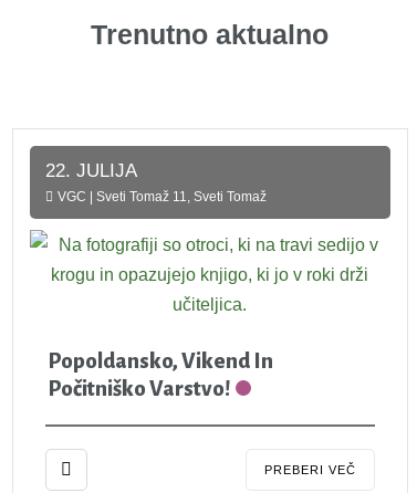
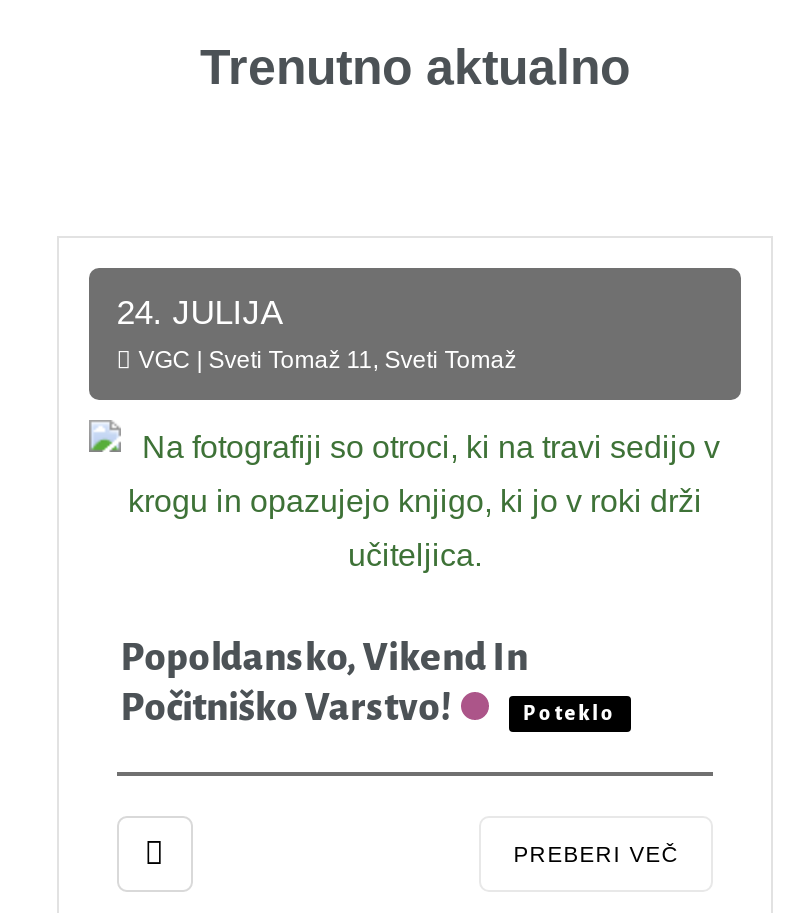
[45,160,137,181] 22. JULIJA -> [117,293,283,331] 24. JULIJA
none -> [523,701,617,723] Poteklo

